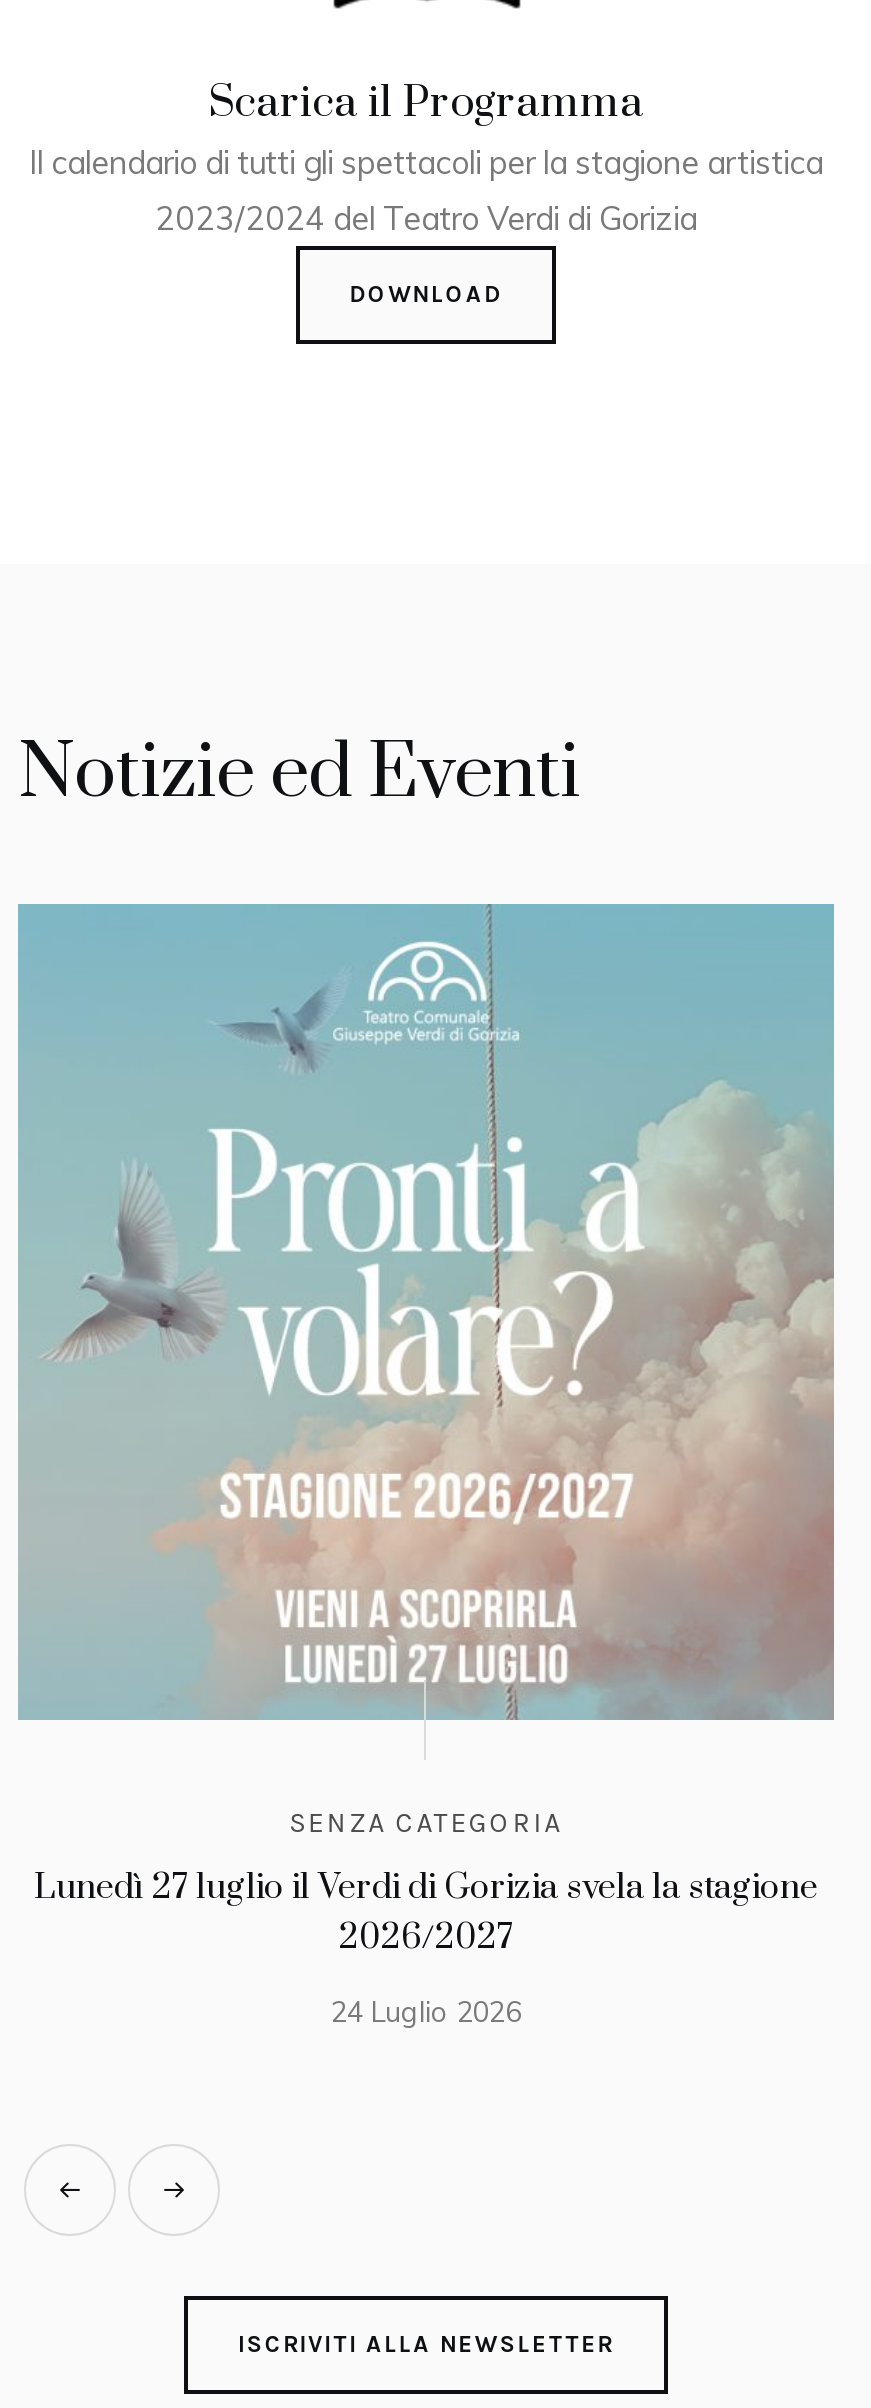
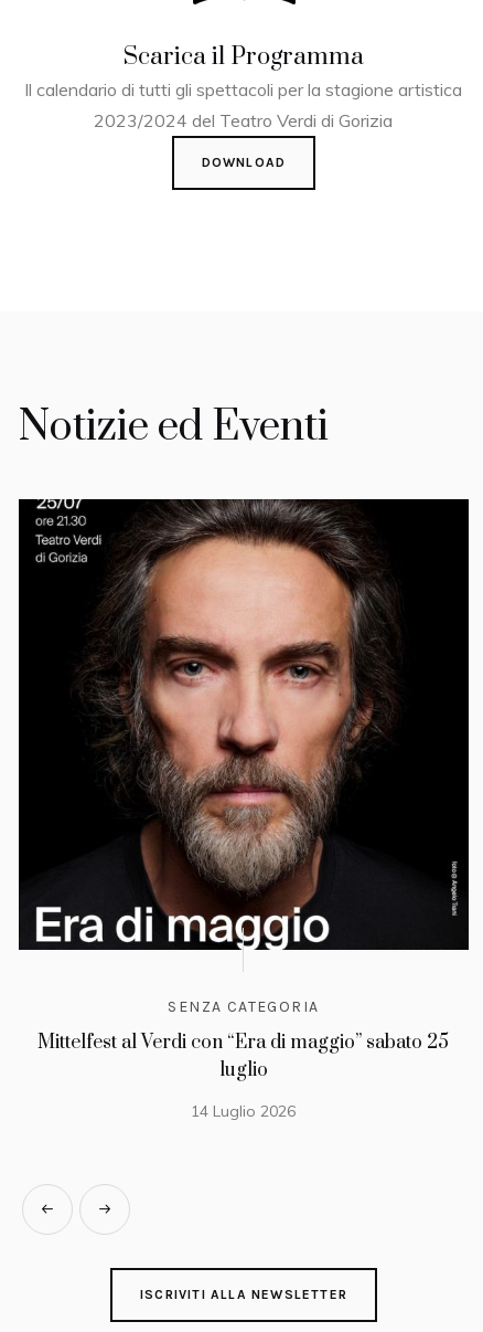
[16,902,836,1722] [image] -> [18,498,470,951] [image]
[34,1865,818,1959] Lunedì 27 luglio il Verdi di Gorizia svela la stagione | 2026/2027 -> [38,1030,449,1082] Mittelfest al Verdi con “Era di maggio” sabato 25 | luglio
[331,1993,521,2029] 24 Luglio 2026 -> [191,1101,296,1120] 14 Luglio 2026

